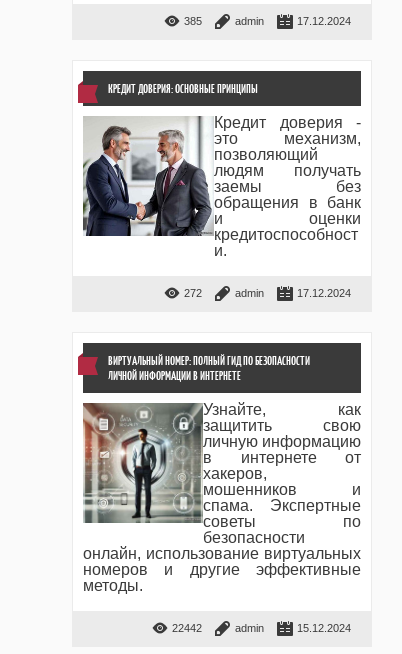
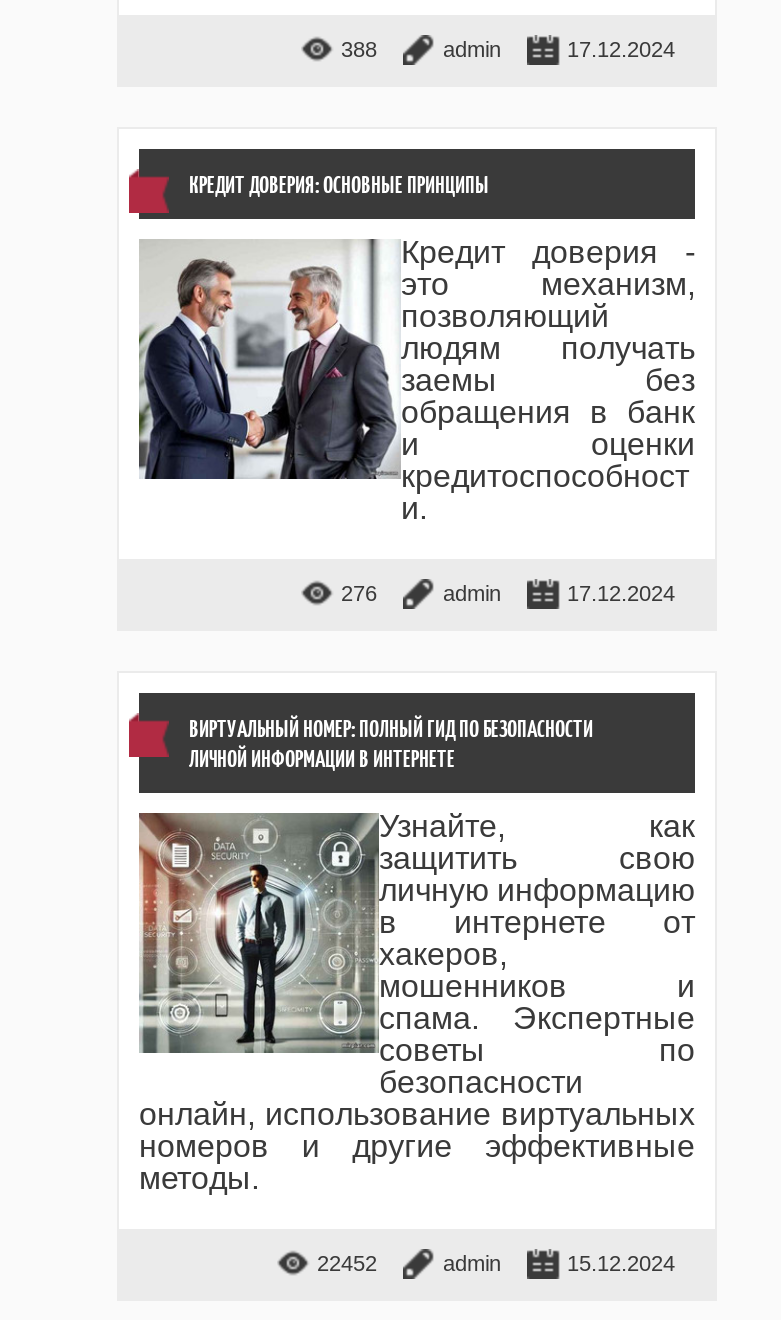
[184,15,202,27] 385 -> [341,37,377,61] 388
[184,287,202,299] 272 -> [341,581,377,605] 276
[172,622,202,634] 22442 -> [317,1251,377,1275] 22452

